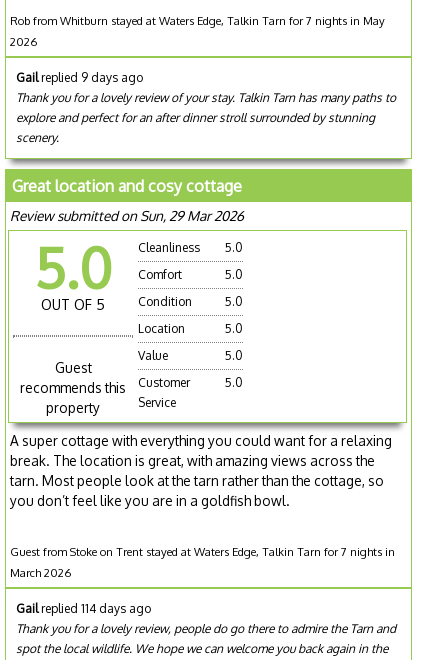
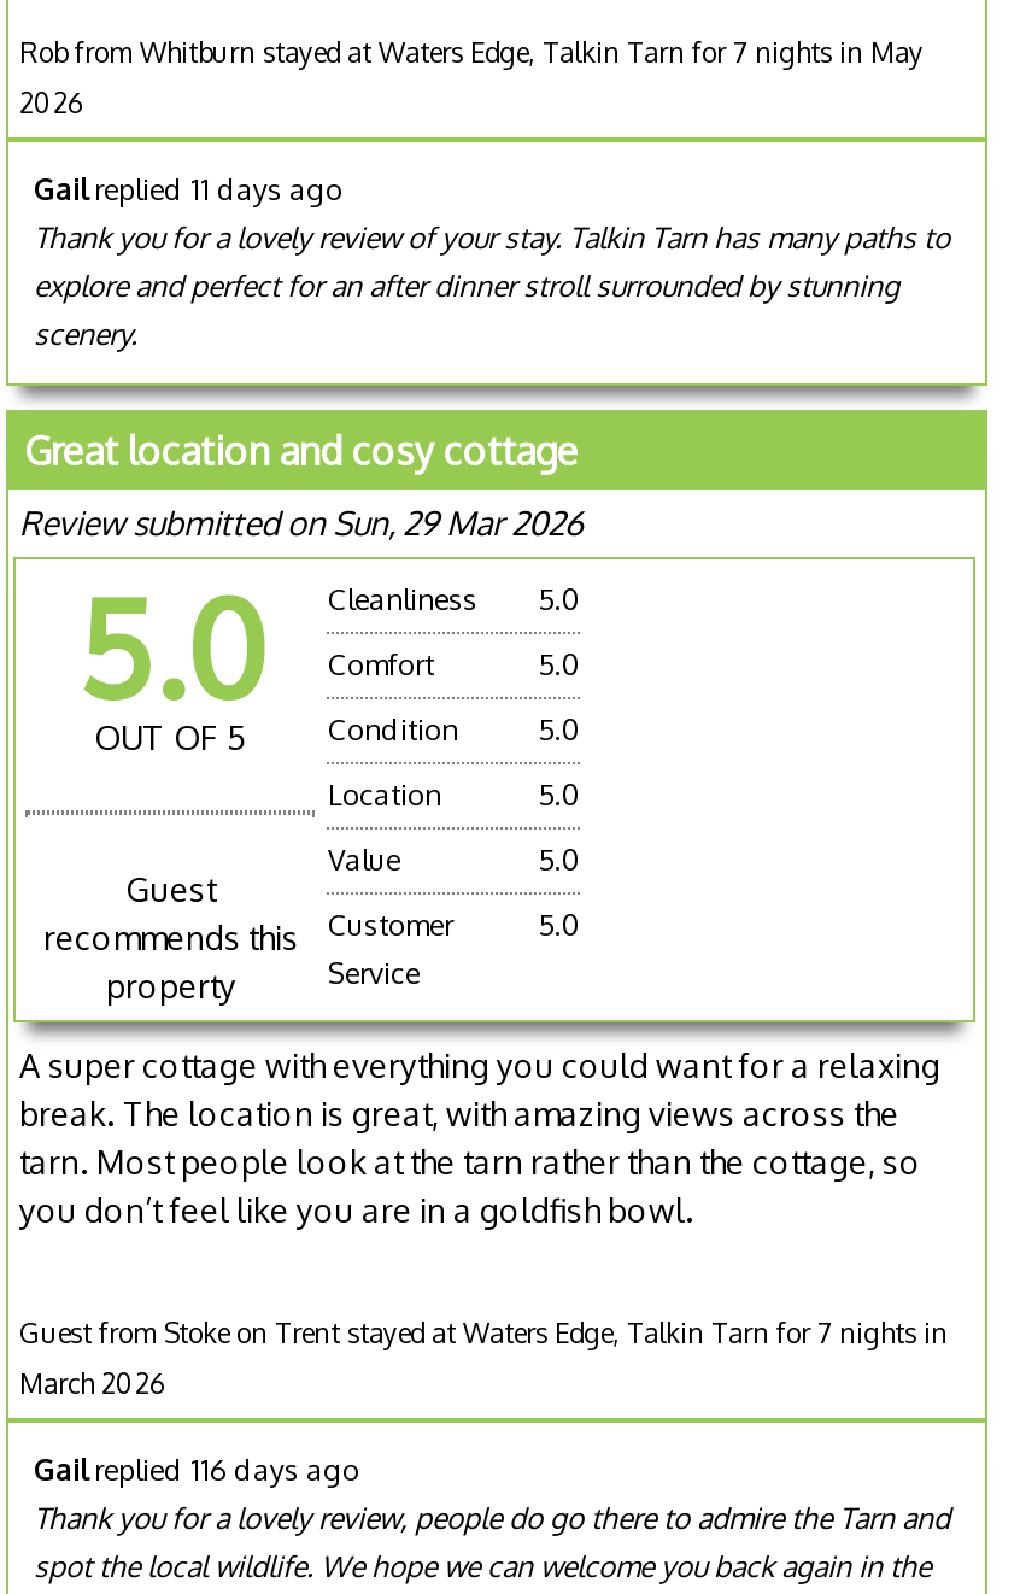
[16,70,143,85] Gailreplied 9 days ago -> [34,170,342,206] Gailreplied 11 days ago
[16,601,151,616] Gailreplied 114 days ago -> [34,1453,359,1489] Gailreplied 116 days ago

